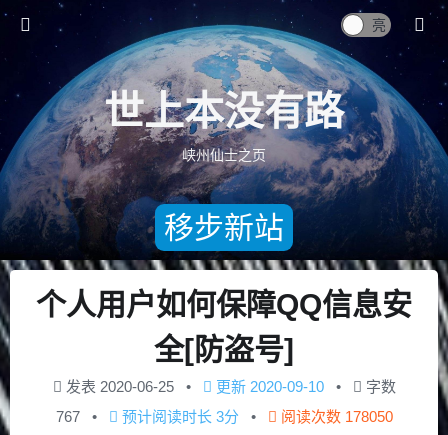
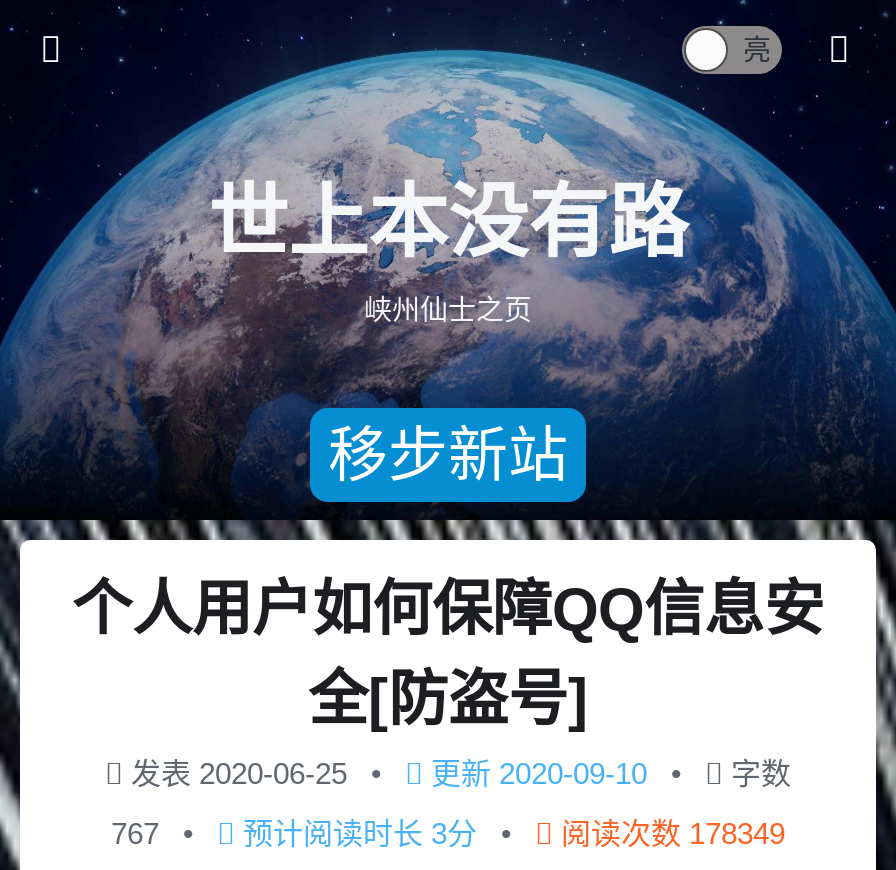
[280,408,392,425] 阅读次数 178050 -> [561,816,785,850] 阅读次数 178349

